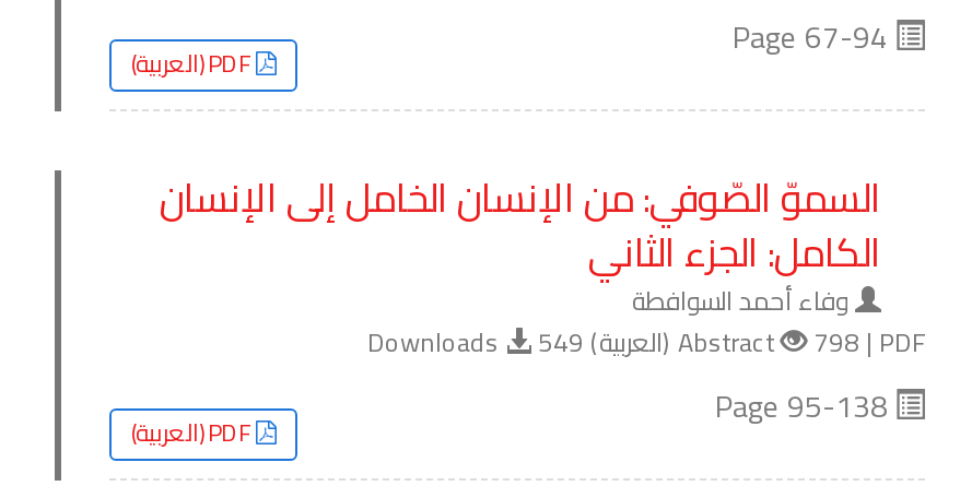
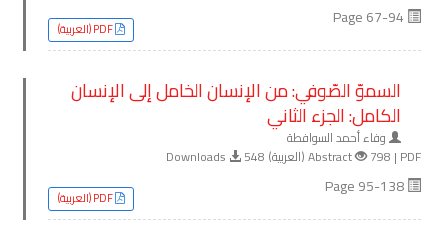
[531,316,584,367] 549 -> [241,145,265,168] 548

